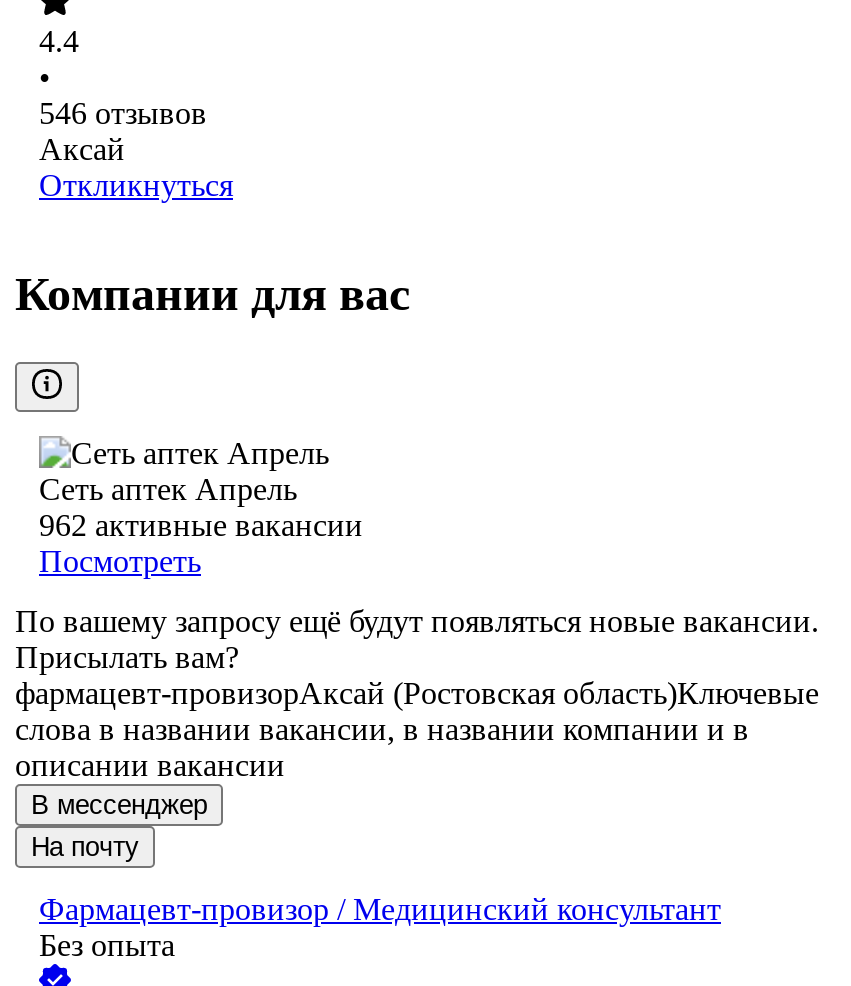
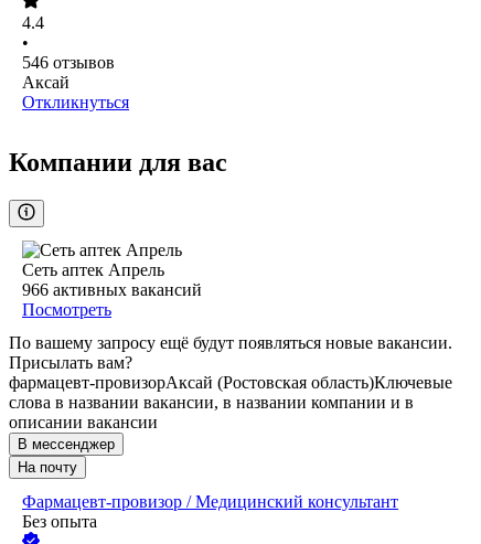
[39,509,363,543] 962 активные вакансии -> [22,281,202,299] 966 активных вакансий

